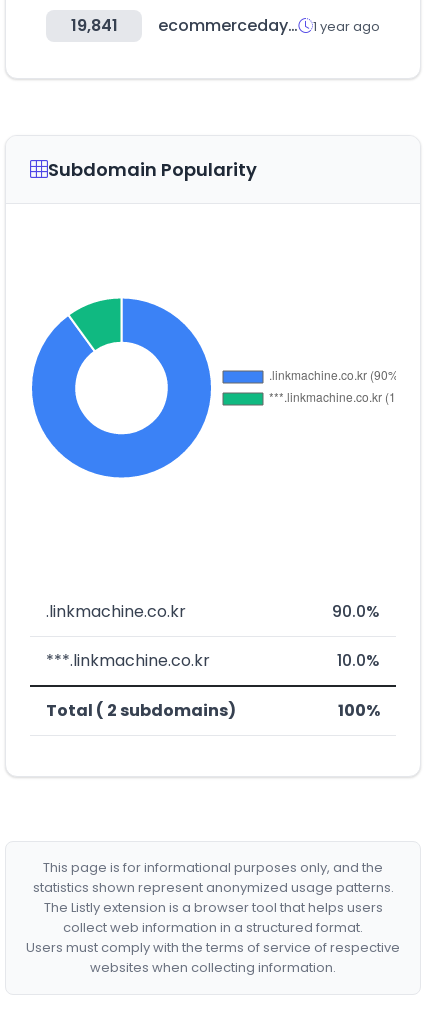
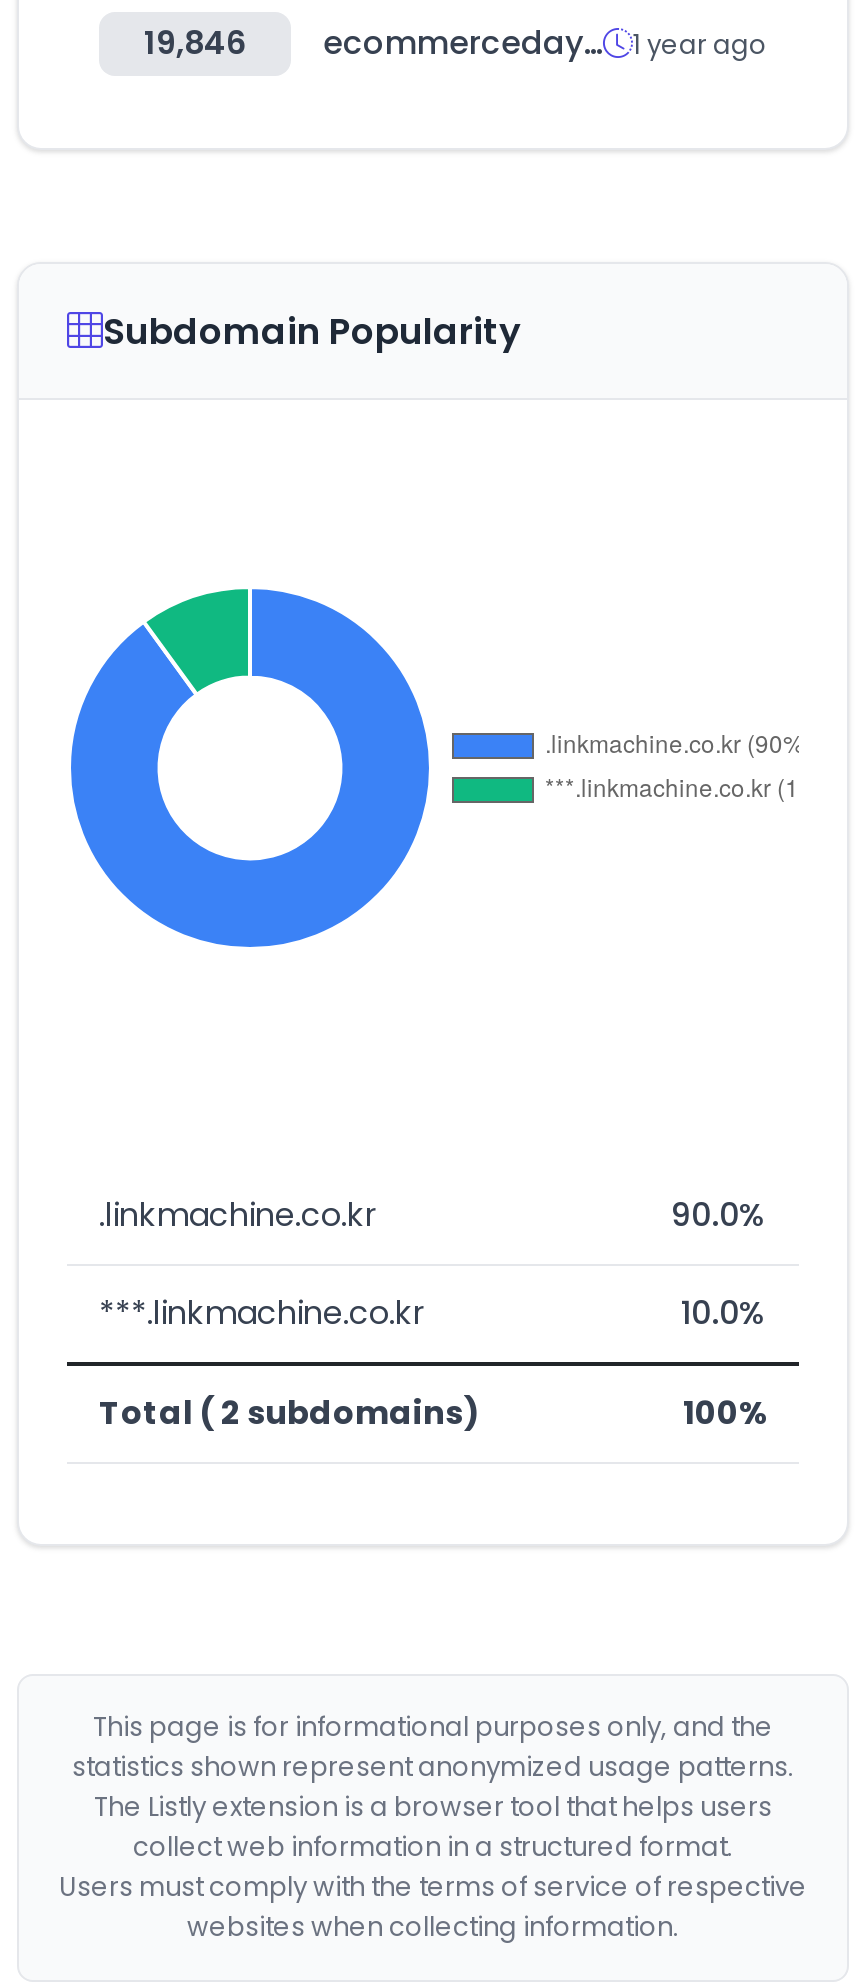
[70,14,117,37] 19,841 -> [144,20,246,66] 19,846

